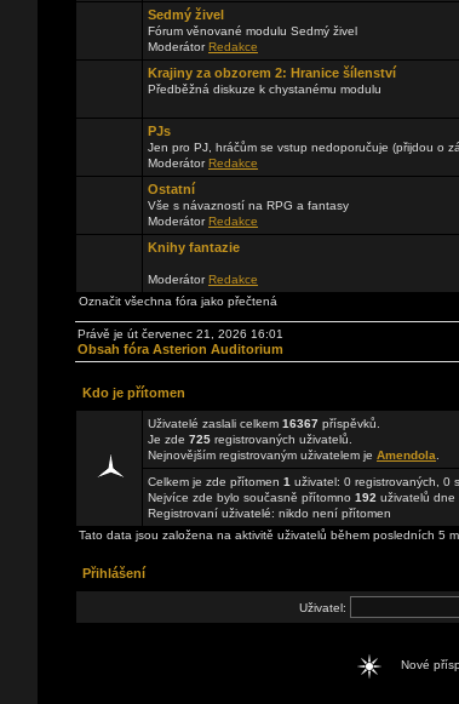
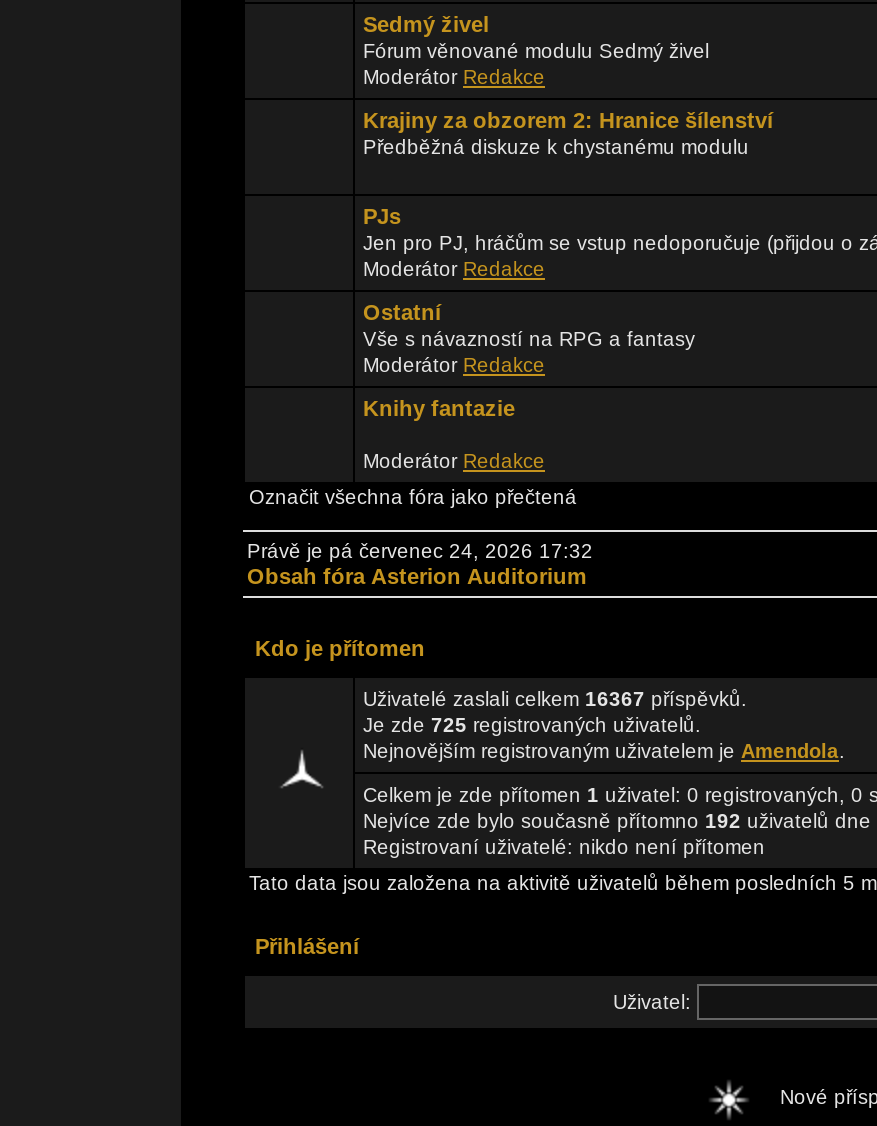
[78,327,283,340] Právě je út červenec 21, 2026 16:01 -> [247,540,593,562] Právě je pá červenec 24, 2026 17:32

